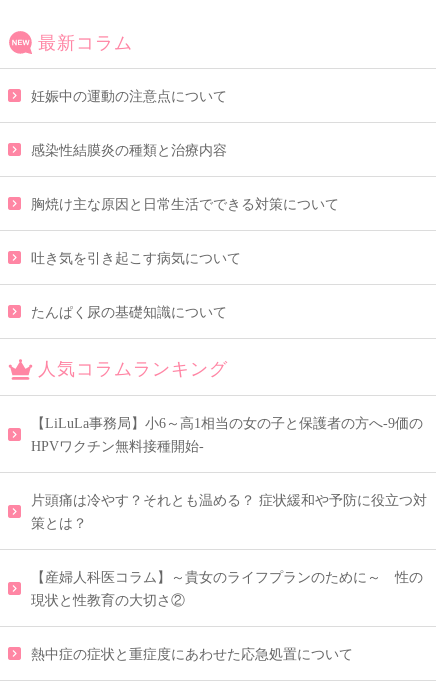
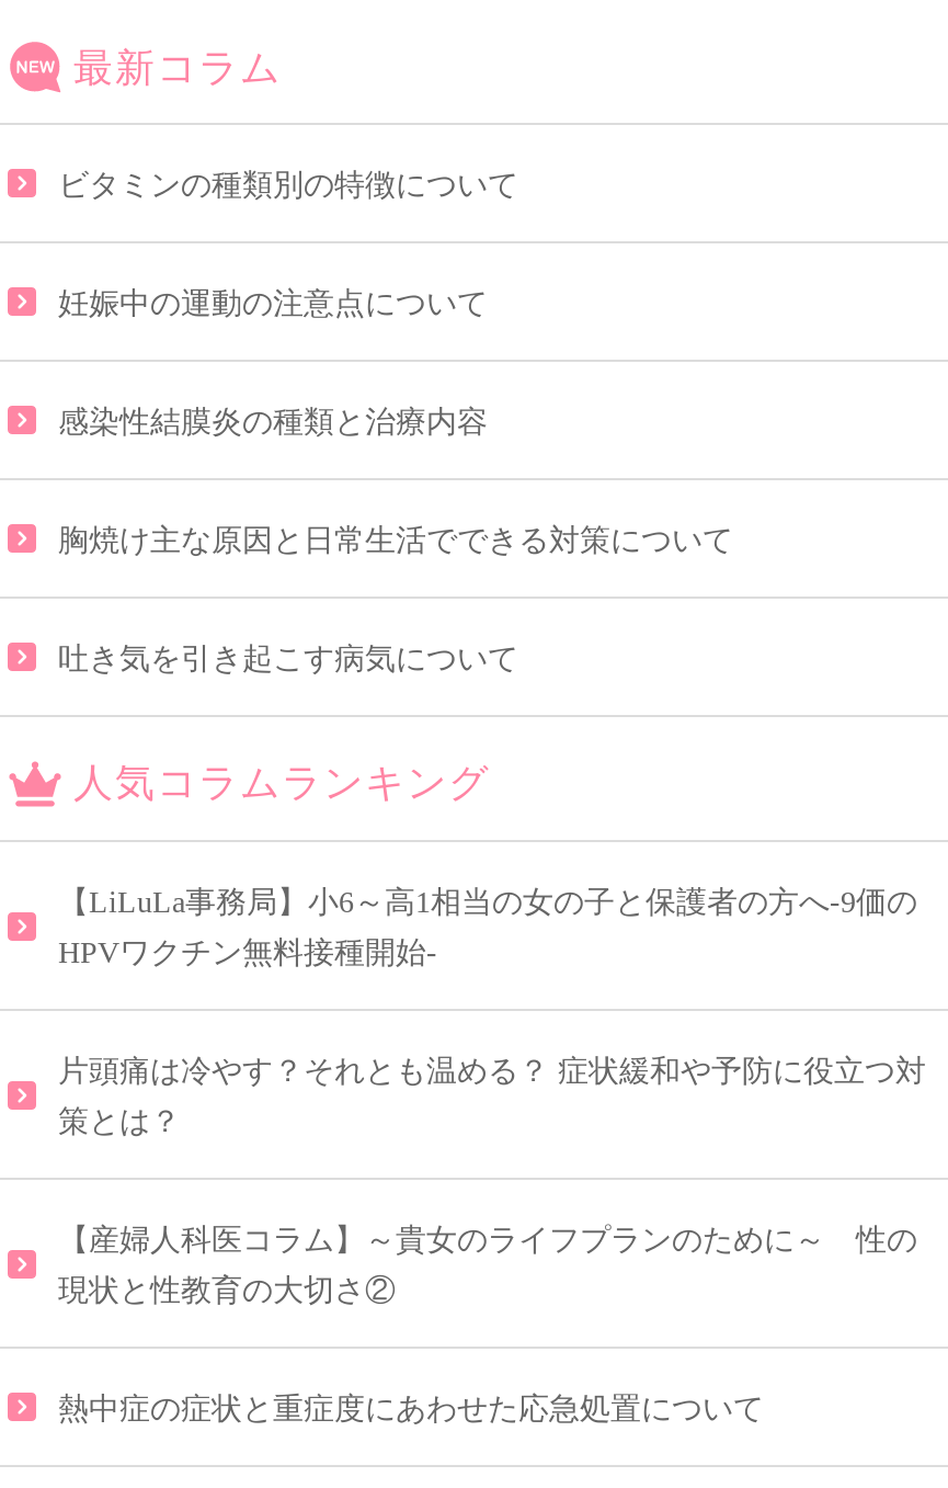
none -> [58,170,518,203] ビタミンの種類別の特徴について
moved [31,89,339,266] -> [58,288,733,676]: 妊娠中の運動の注意点について | 感染性結膜炎の種類と治療内容 | 胸焼け主な原因と日常生活でできる対策について | 吐き気を引き起こす病気について
[31,305,227,320] たんぱく尿の基礎知識について -> none

